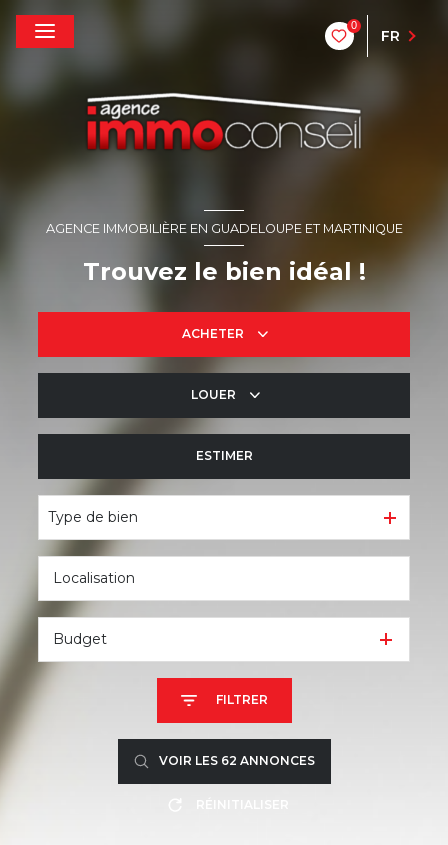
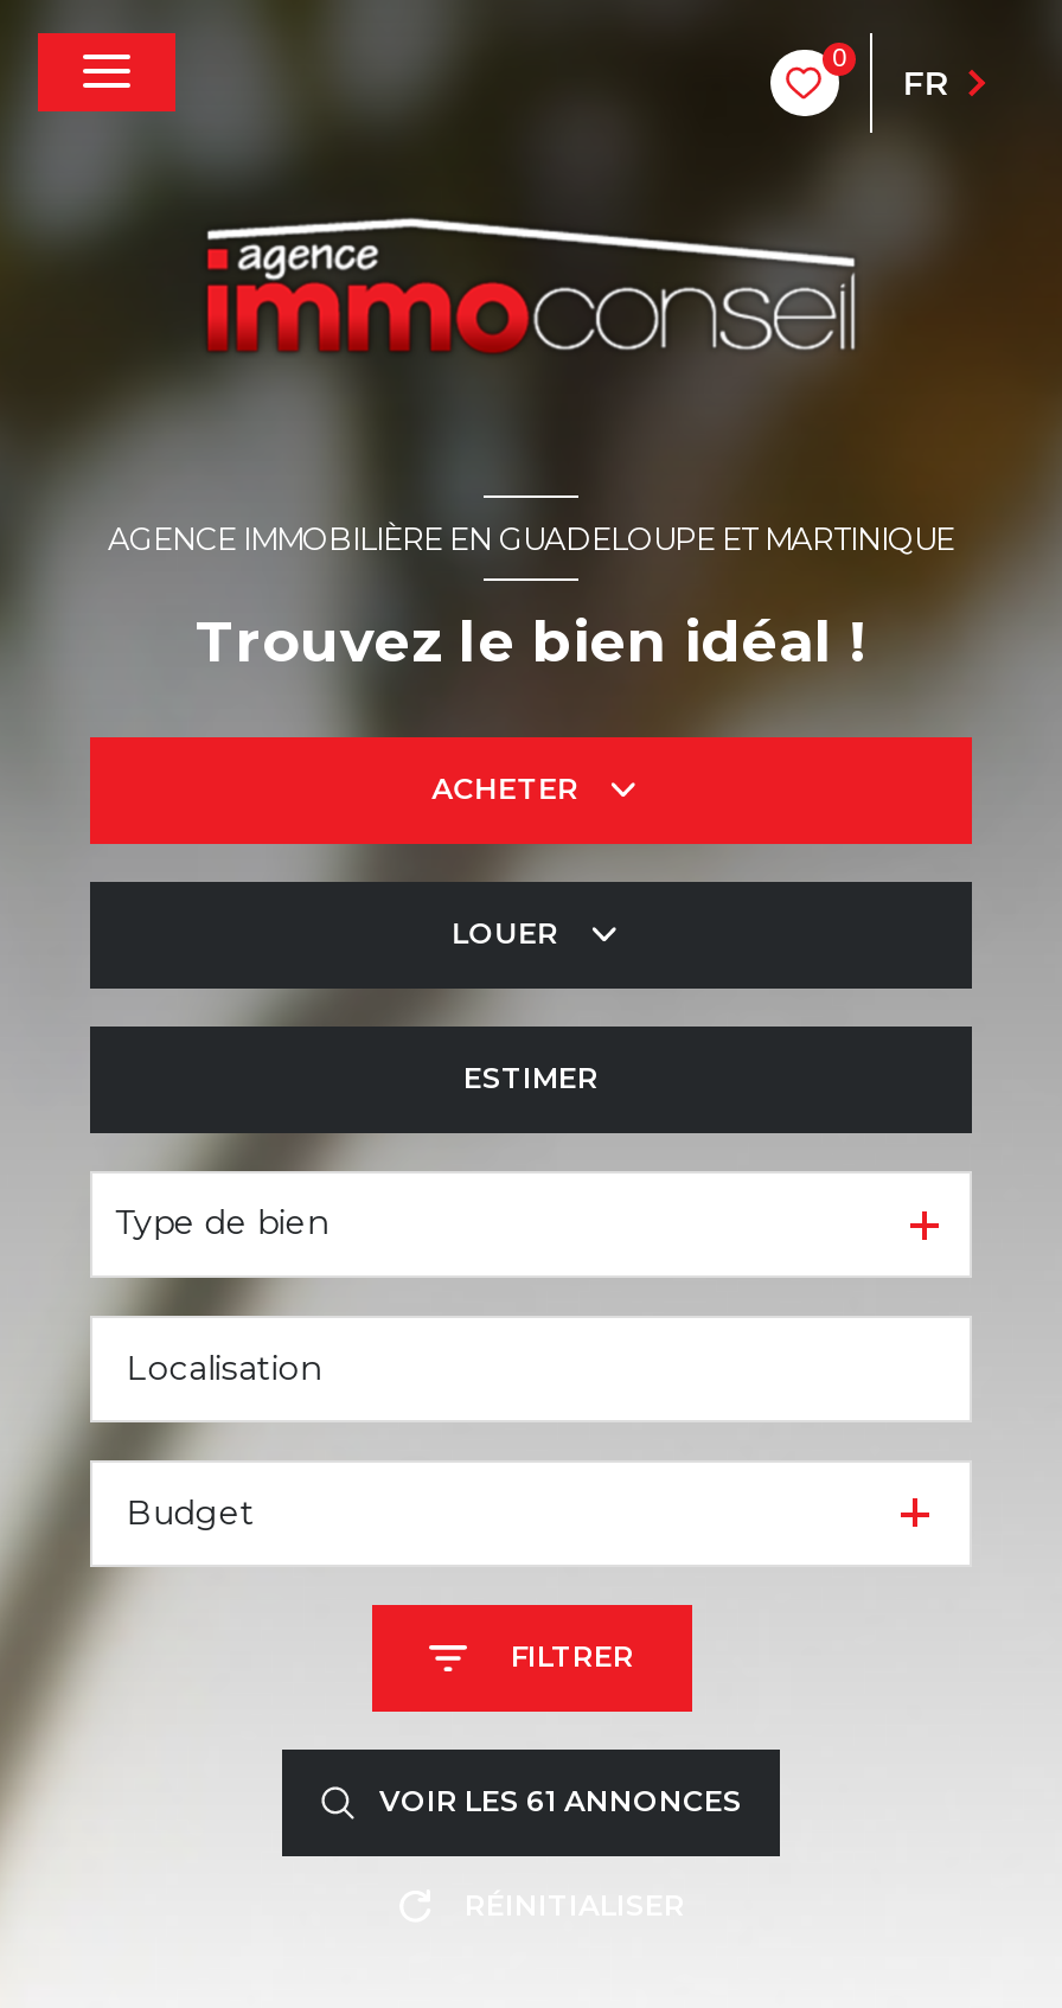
[158,753,314,768] VOIR LES 62 ANNONCES -> [379,1784,742,1820] VOIR LES 61 ANNONCES

